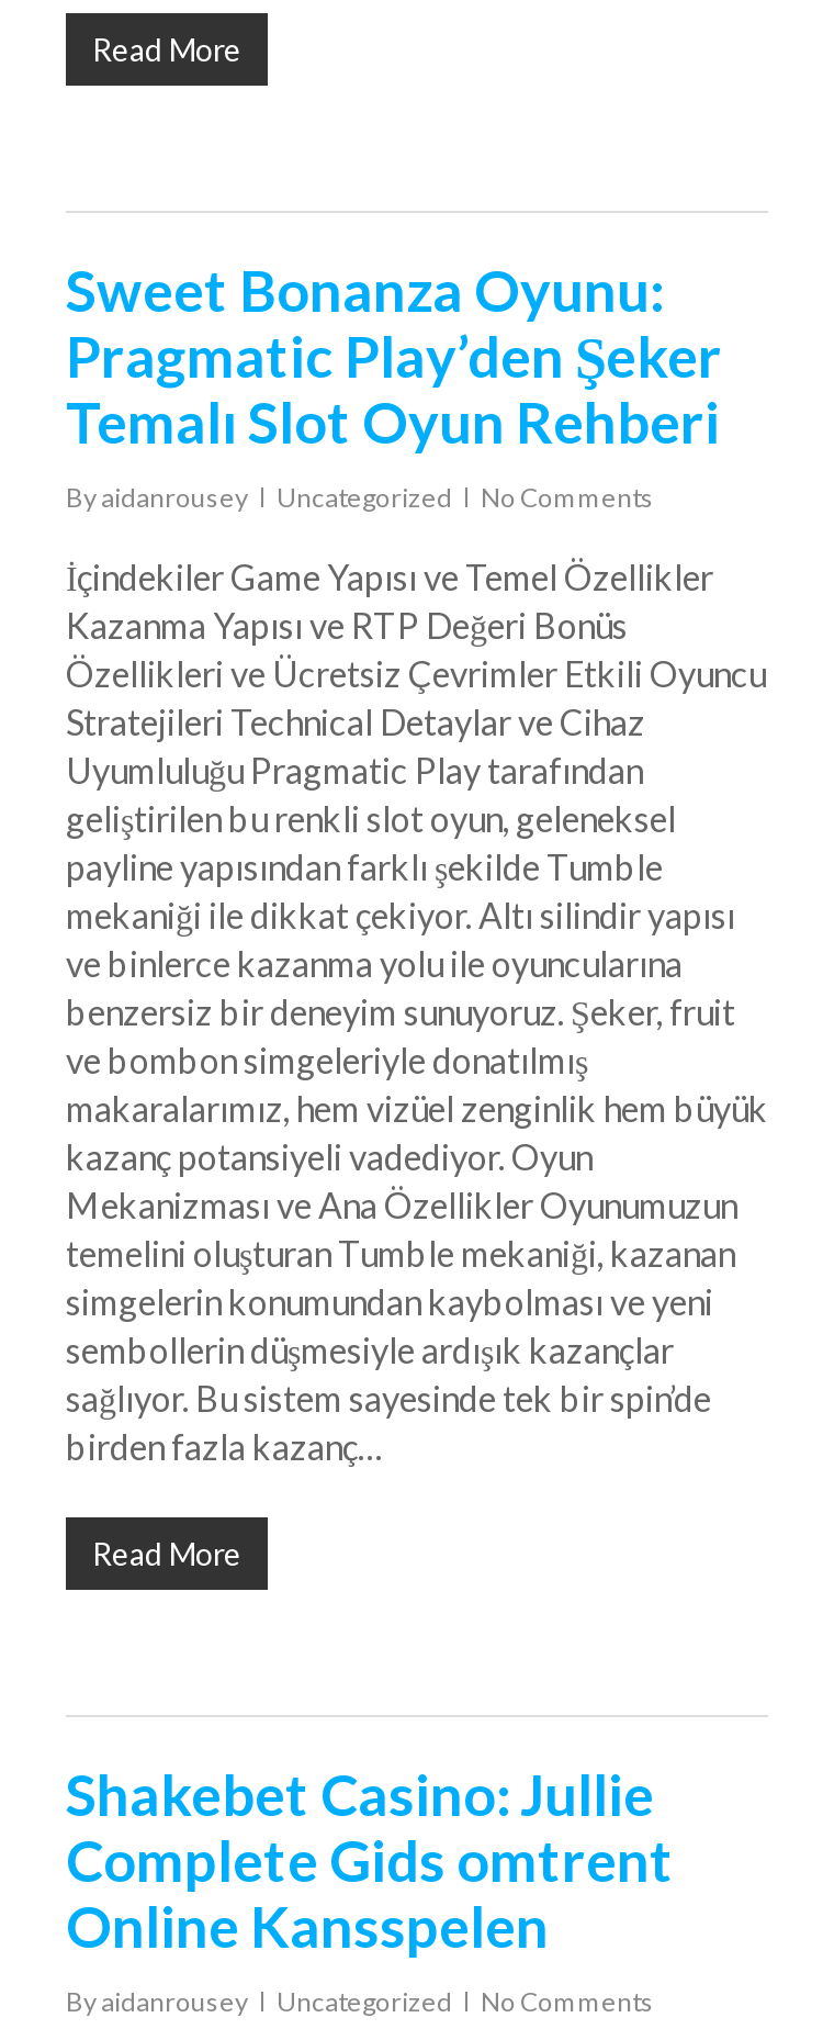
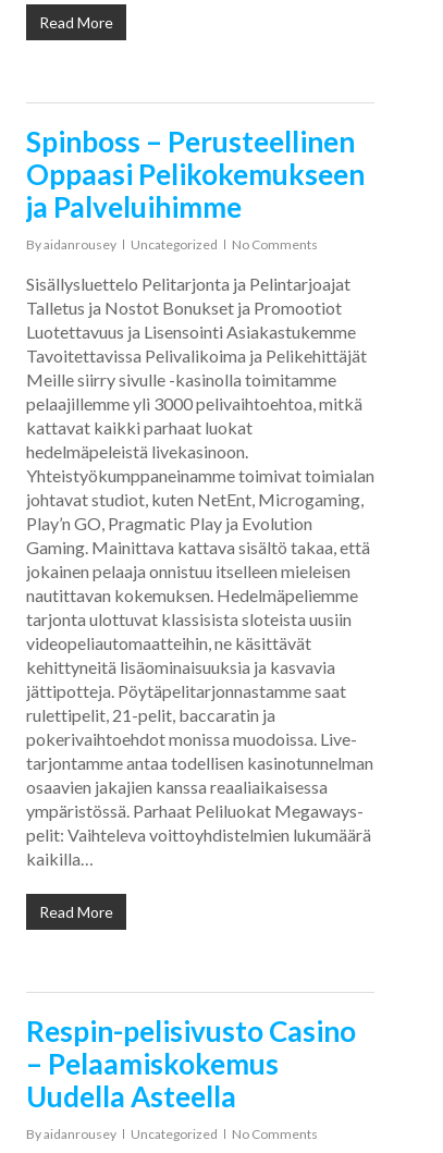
[66,255,722,457] Sweet Bonanza Oyunu: | Pragmatic Play’den Şeker | Temalı Slot Oyun Rehberi -> [26,124,365,224] Spinboss – Perusteellinen | Oppaasi Pelikokemukseen | ja Palveluihimme
[66,556,768,1467] İçindekiler Game Yapısı ve Temel Özellikler | Kazanma Yapısı ve RTP Değeri Bonüs | Özellikleri ve Ücretsiz Çevrimler Etkili Oyuncu | Stratejileri Technical Detaylar ve Cihaz | Uyumluluğu Pragmatic Play tarafından | geliştirilen bu renkli slot oyun, geleneksel | payline yapısından farklı şekilde Tumble | mekaniği ile dikkat çekiyor. Altı silindir yapısı | ve binlerce kazanma yolu ile oyuncularına | benzersiz bir deneyim sunuyoruz. Şeker, fruit | ve bombon simgeleriyle donatılmış | makaralarımız, hem vizüel zenginlik hem büyük | kazanç potansiyeli vadediyor. Oyun | Mekanizması ve Ana Özellikler Oyunumuzun | temelini oluşturan Tumble mekaniği, kazanan | simgelerin konumundan kaybolması ve yeni | sembollerin düşmesiyle ardışık kazançlar | sağlıyor. Bu sistem sayesinde tek bir spin’de | birden fazla kazanç… -> [26,273,374,869] Sisällysluettelo Pelitarjonta ja Pelintarjoajat | Talletus ja Nostot Bonukset ja Promootiot | Luotettavuus ja Lisensointi Asiakastukemme | Tavoitettavissa Pelivalikoima ja Pelikehittäjät | Meille siirry sivulle -kasinolla toimitamme | pelaajillemme yli 3000 pelivaihtoehtoa, mitkä | kattavat kaikki parhaat luokat | hedelmäpeleistä livekasinoon. | Yhteistyökumppaneinamme toimivat toimialan | johtavat studiot, kuten NetEnt, Microgaming, | Play’n GO, Pragmatic Play ja Evolution | Gaming. Mainittava kattava sisältö takaa, että | jokainen pelaaja onnistuu itselleen mieleisen | nautittavan kokemuksen. Hedelmäpeliemme | tarjonta ulottuvat klassisista sloteista uusiin | videopeliautomaatteihin, ne käsittävät | kehittyneitä lisäominaisuuksia ja kasvavia | jättipotteja. Pöytäpelitarjonnastamme saat | rulettipelit, 21-pelit, baccaratin ja | pokerivaihtoehdot monissa muodoissa. Live- | tarjontamme antaa todellisen kasinotunnelman | osaavien jakajien kanssa reaaliaikaisessa | ympäristössä. Parhaat Peliluokat Megaways- | pelit: Vaihteleva voittoyhdistelmien lukumäärä | kaikilla…
[66,1759,674,1961] Shakebet Casino: Jullie | Complete Gids omtrent | Online Kansspelen -> [26,1014,356,1114] Respin-pelisivusto Casino | – Pelaamiskokemus | Uudella Asteella

